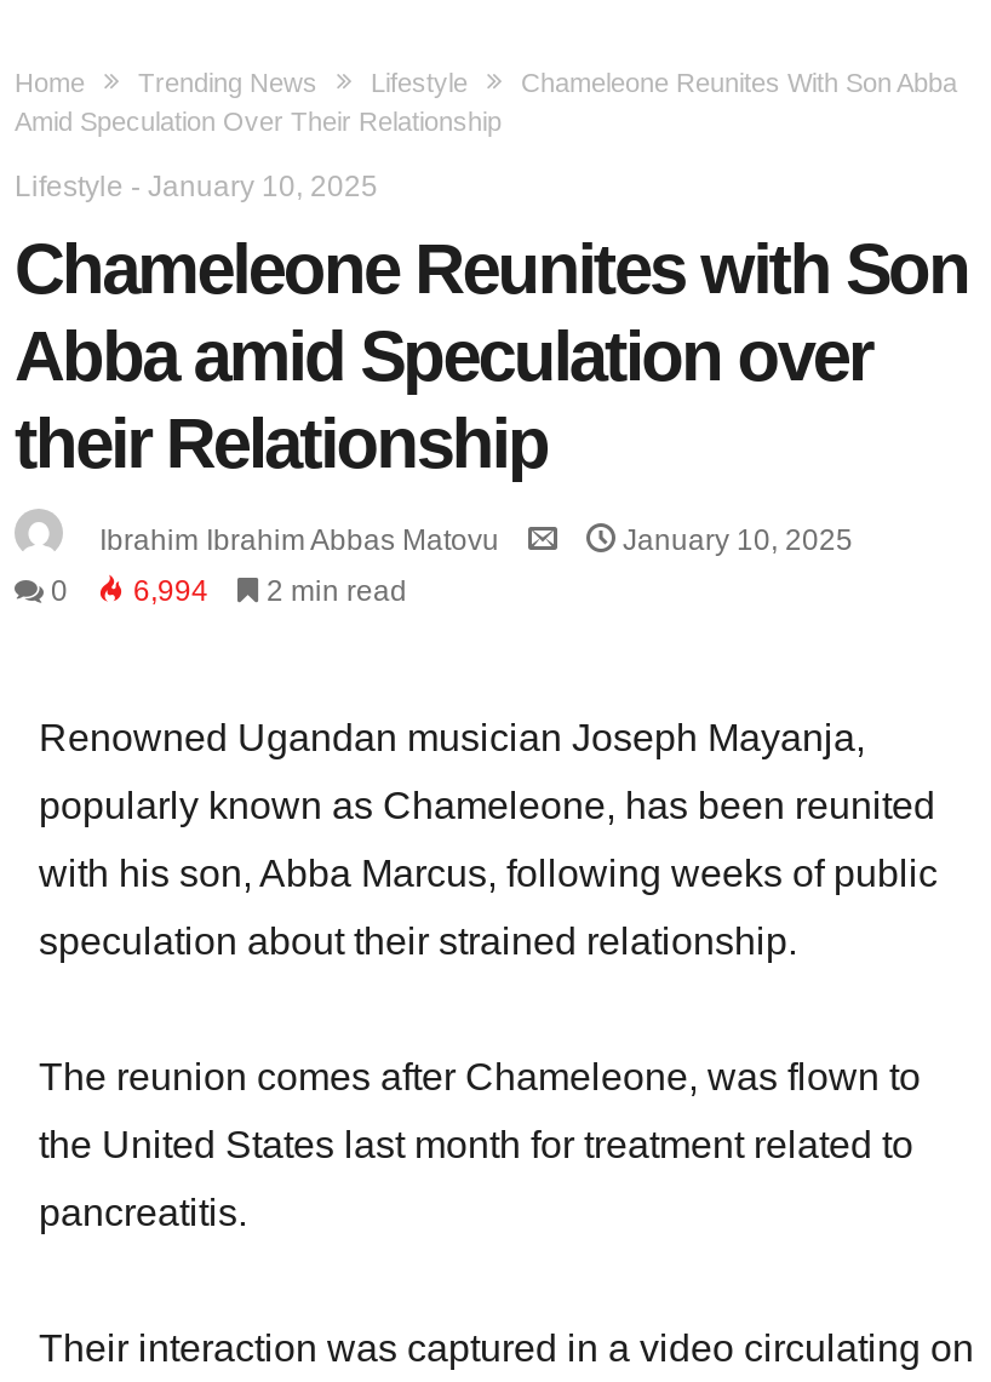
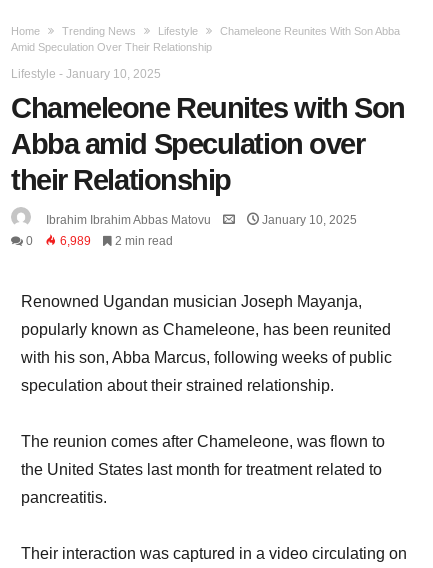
[44,574,407,608] 0 6,994 2 min read -> [23,234,173,248] 0 6,989 2 min read

